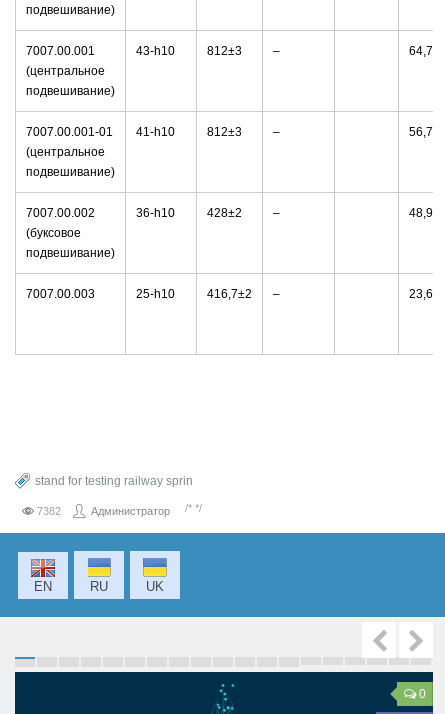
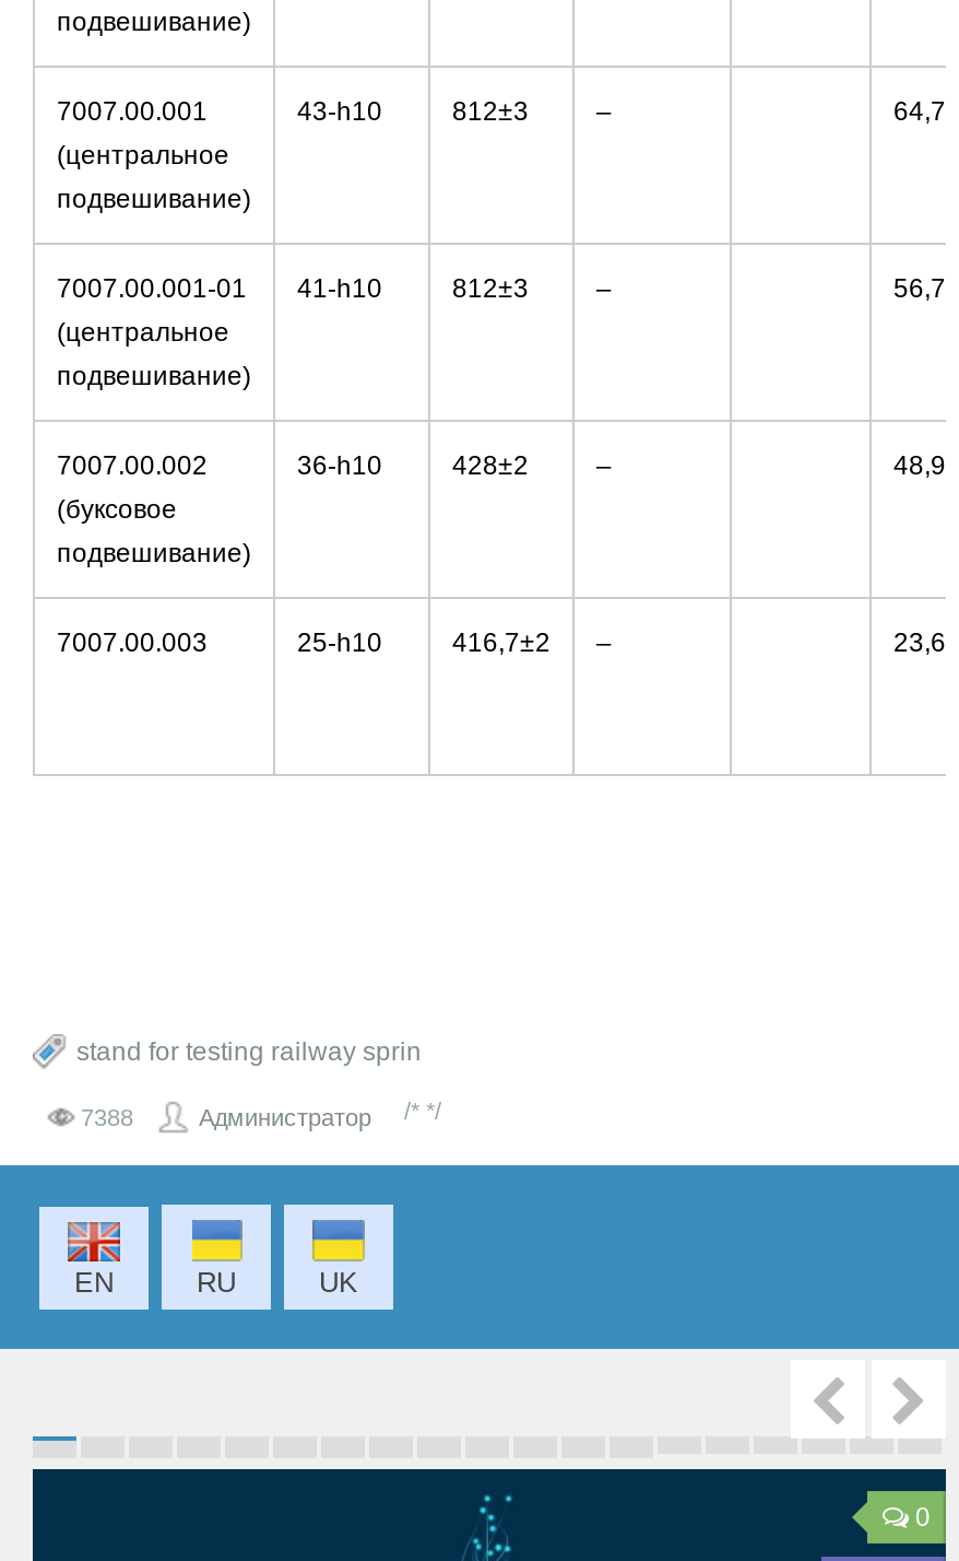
[37,505,61,517] 7382 -> [81,1105,133,1131] 7388

